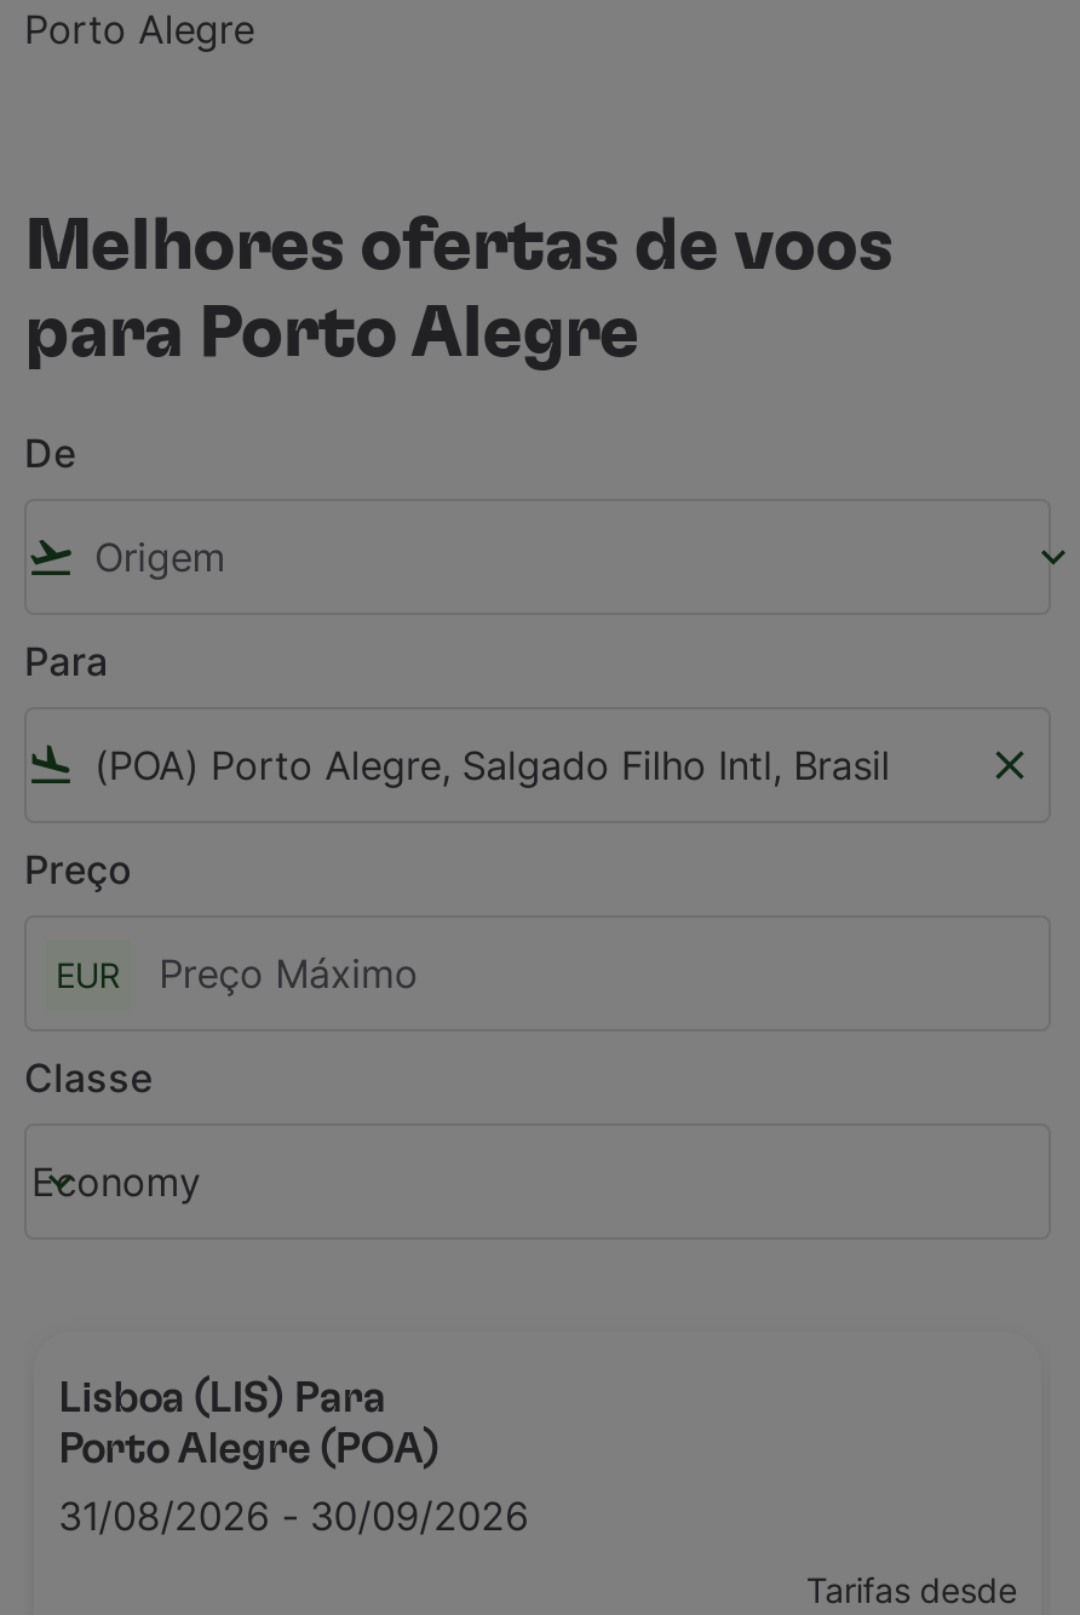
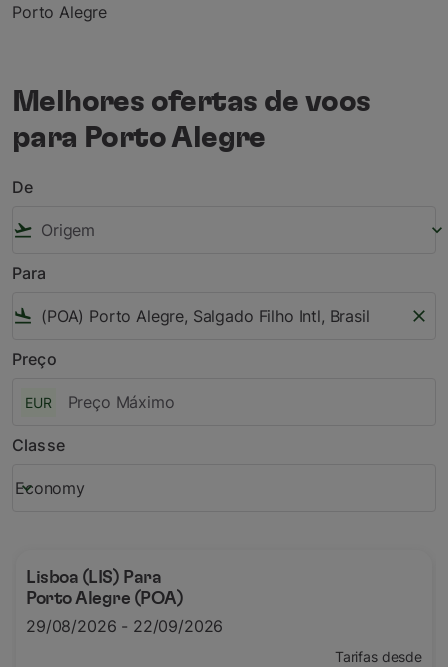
[58,1492,529,1540] 31/08/2026 - 30/09/2026 -> [26,616,223,636] 29/08/2026 - 22/09/2026

